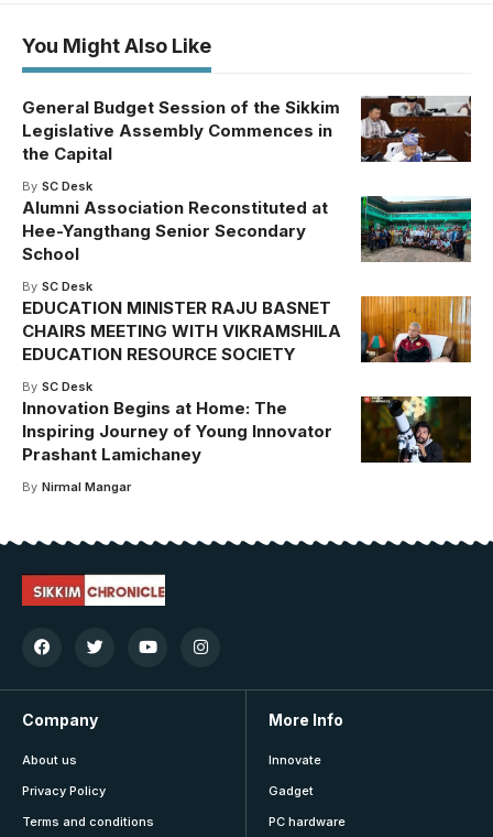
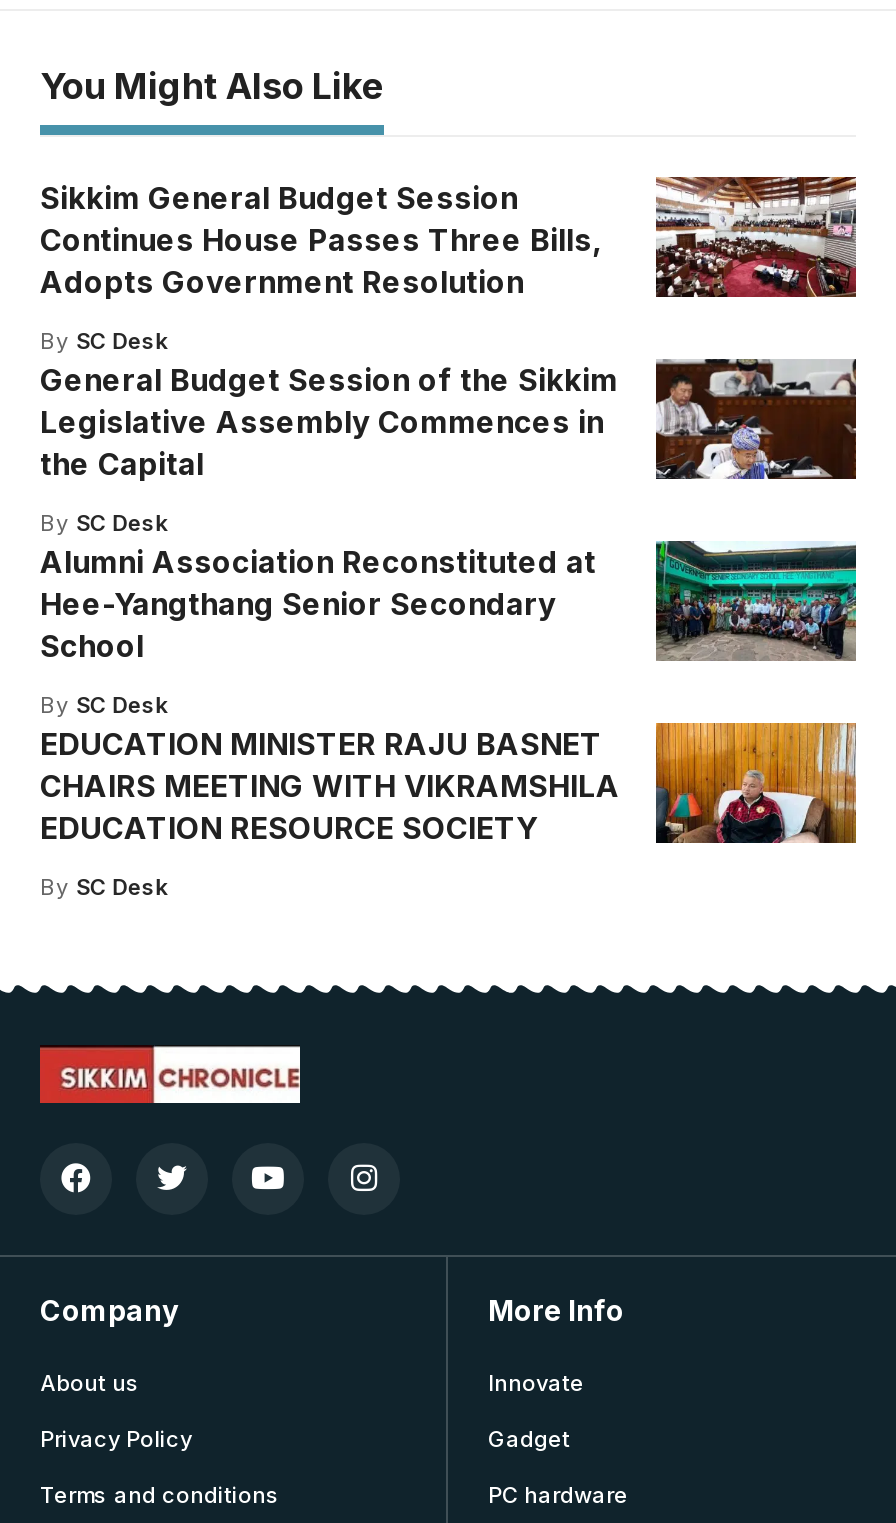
none -> [40,175,858,354] [image] | Sikkim General Budget Session | Continues House Passes Three Bills, | Adopts Government Resolution | By SC Desk
moved [22,94,472,394] -> [40,355,858,900]: [image] | General Budget Session of the Sikkim | Legislative Assembly Commences in | ... | EDUCATION RESOURCE SOCIETY | By SC Desk
[22,395,472,494] [image] | Innovation Begins at Home: The | Inspiring Journey of Young Innovator | Prashant Lamichaney | By Nirmal Mangar -> none

